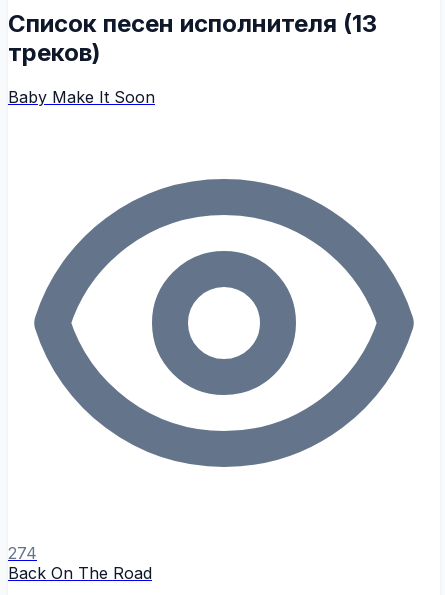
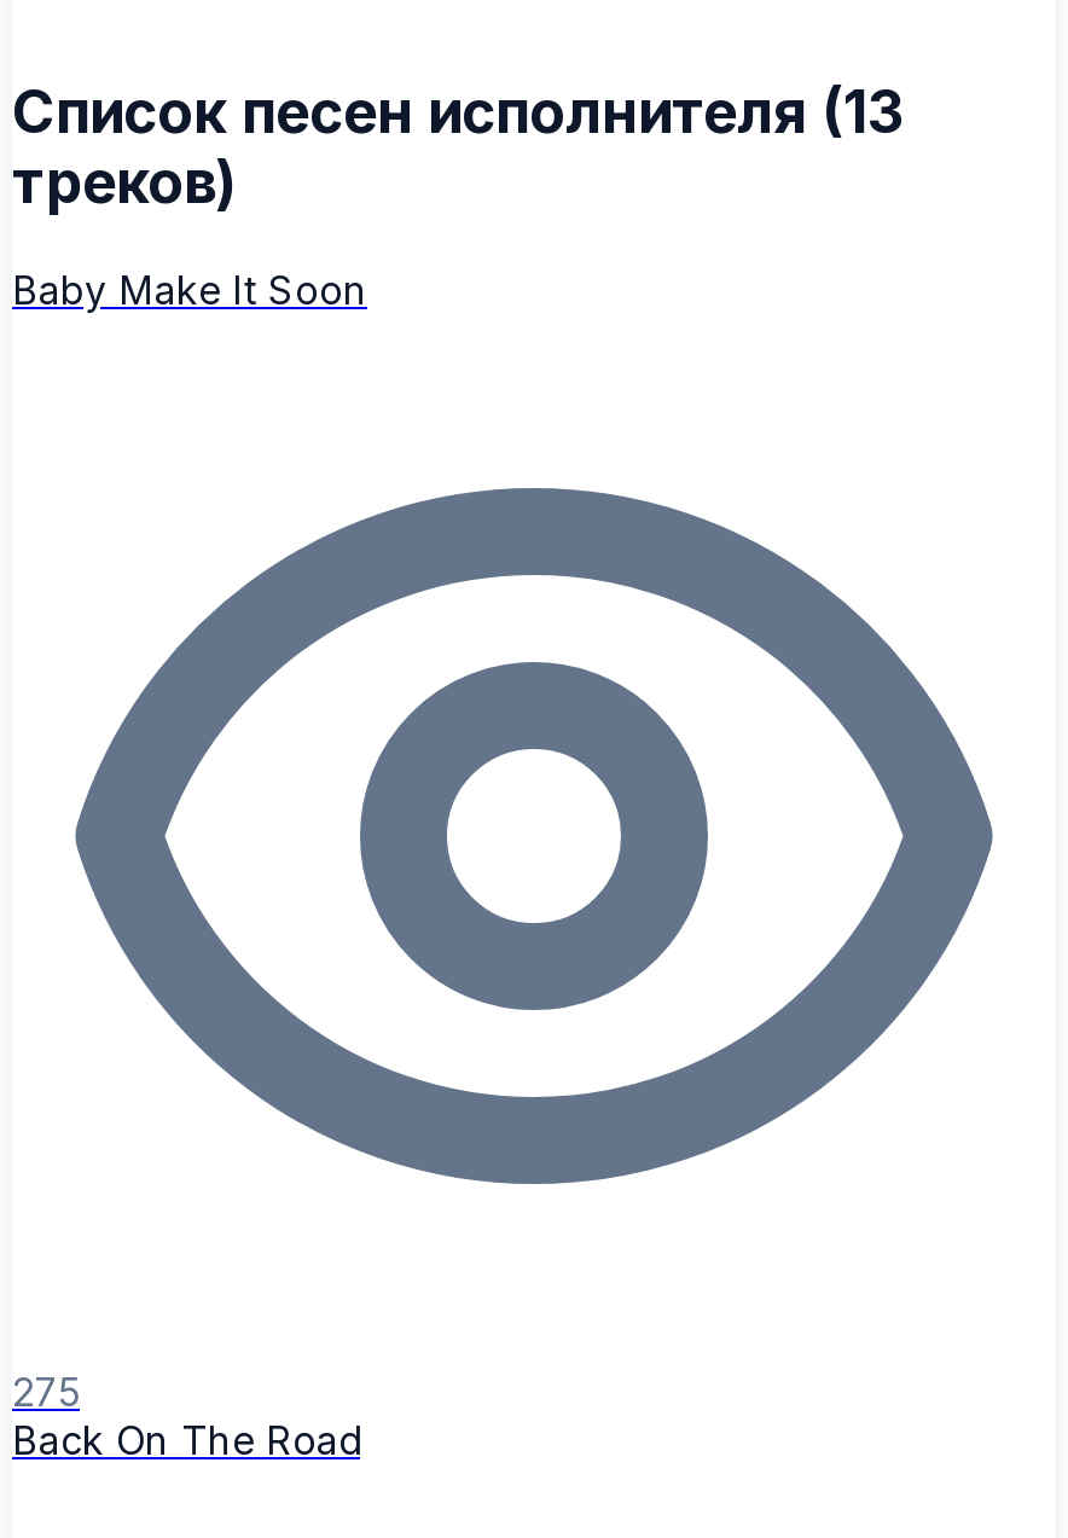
[8,543,37,563] 274 -> [12,1367,80,1415] 275

